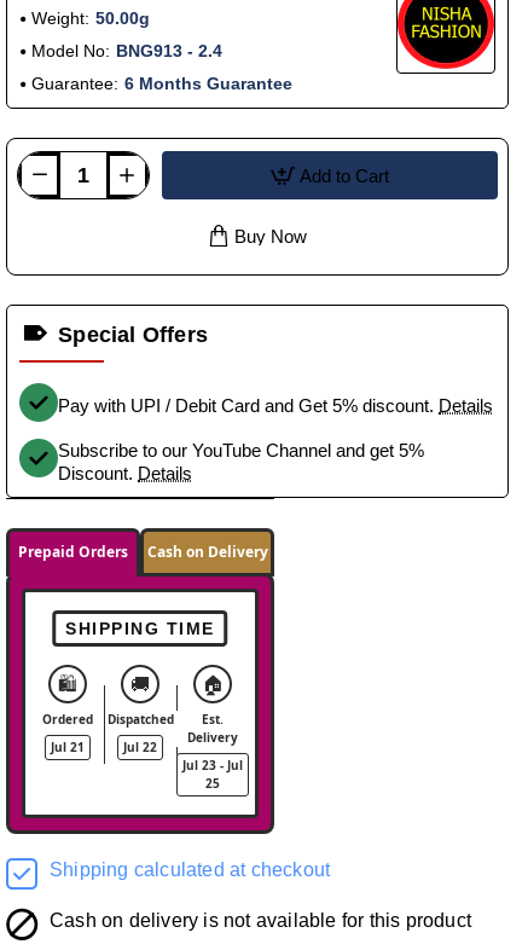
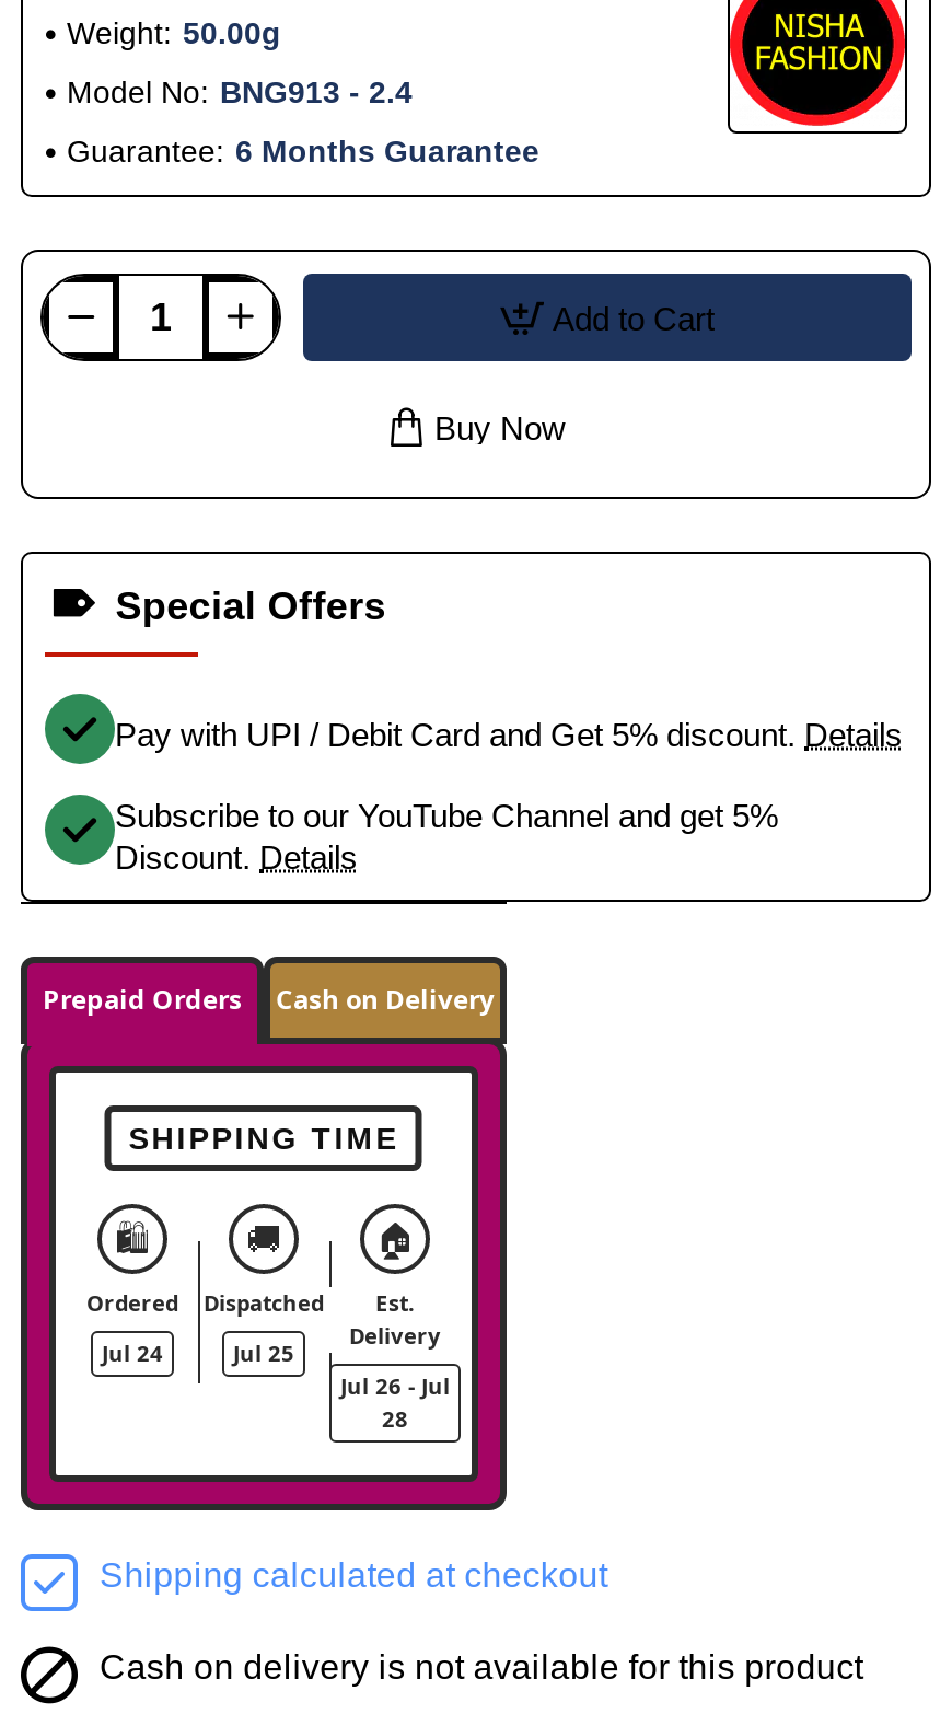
[51,739,85,756] Jul 21 -> [102,1338,163,1369] Jul 24
[123,739,157,756] Jul 22 -> [233,1338,294,1369] Jul 25
[182,757,243,774] Jul 23 - Jul -> [340,1371,450,1402] Jul 26 - Jul
[205,775,220,792] 25 -> [382,1404,408,1435] 28

